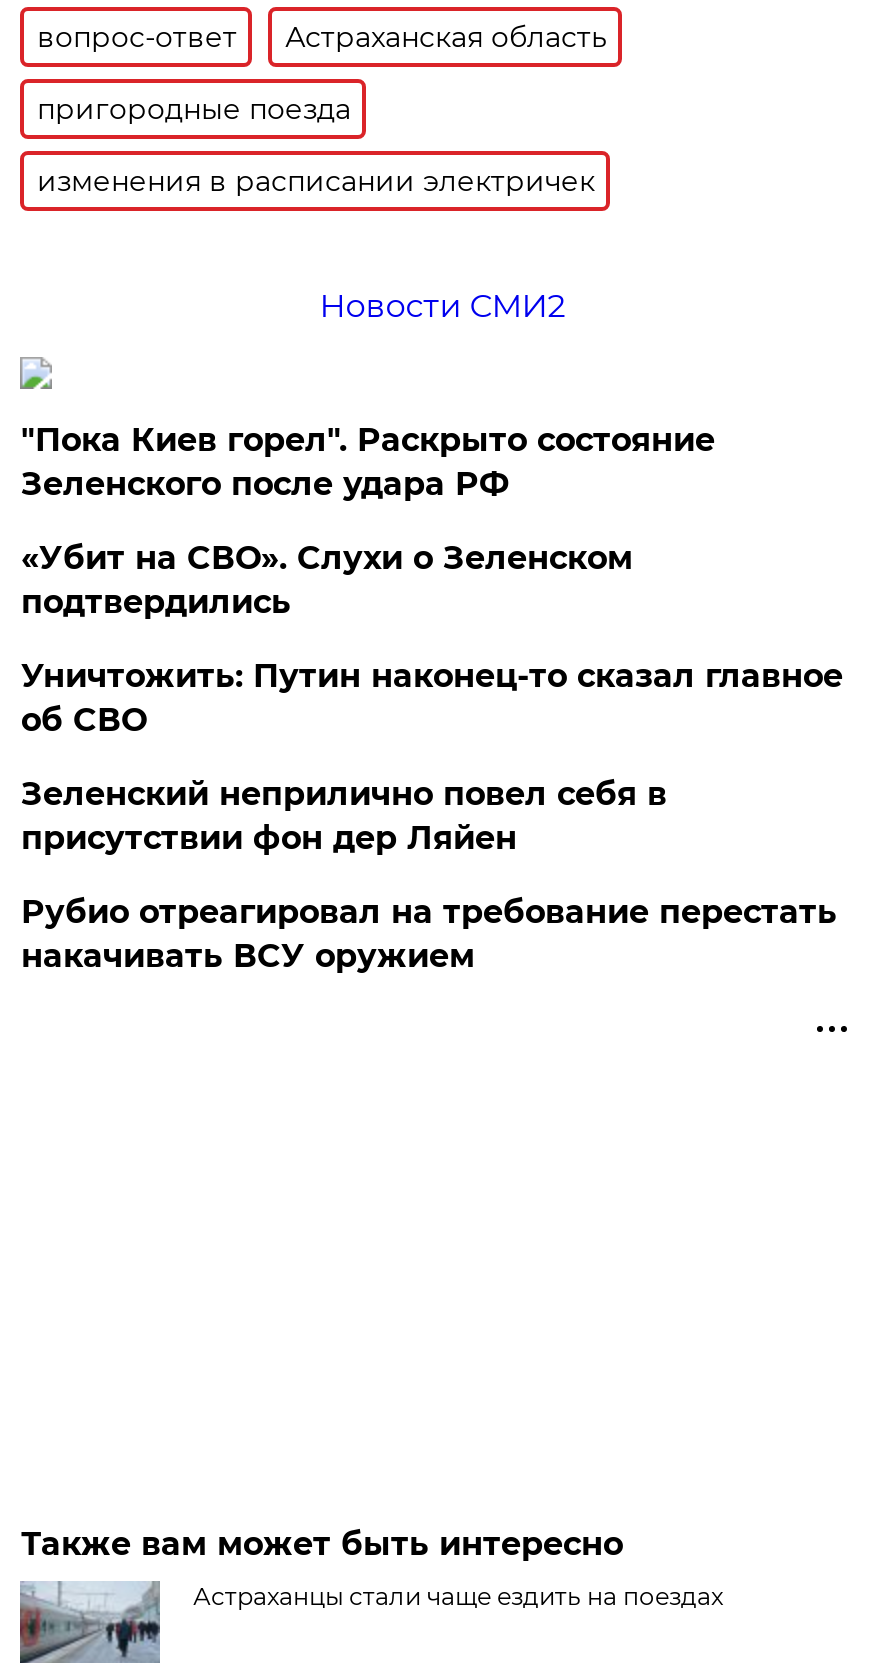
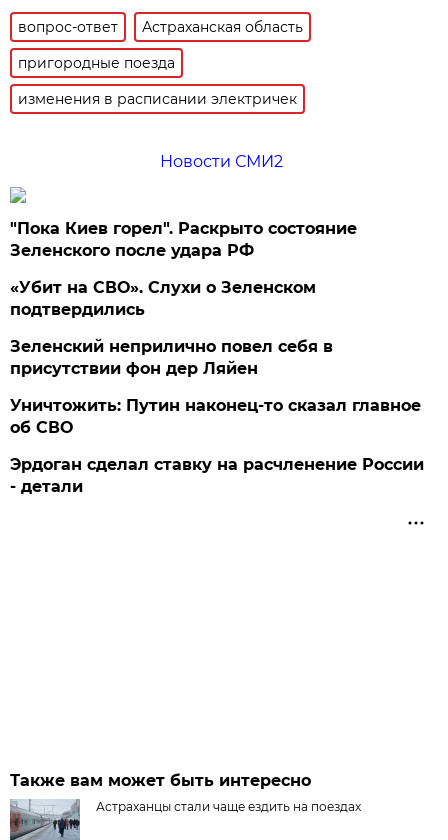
moved [21,657,843,739] -> [10,396,421,437]: Уничтожить: Путин наконец-то сказал главное | об СВО
moved [21,775,667,857] -> [10,337,333,378]: Зеленский неприлично повел cебя в | присутствии фон дер Ляйен
[21,893,837,975] Рубио отреагировал на требование перестать | накачивать ВСУ оружием -> [10,455,424,496] Эрдоган сделал ставку на расчленение России | - детали

